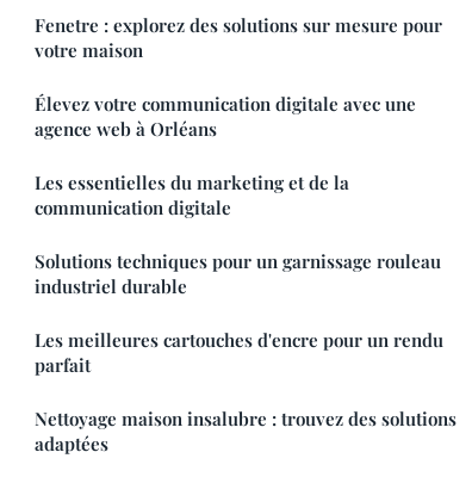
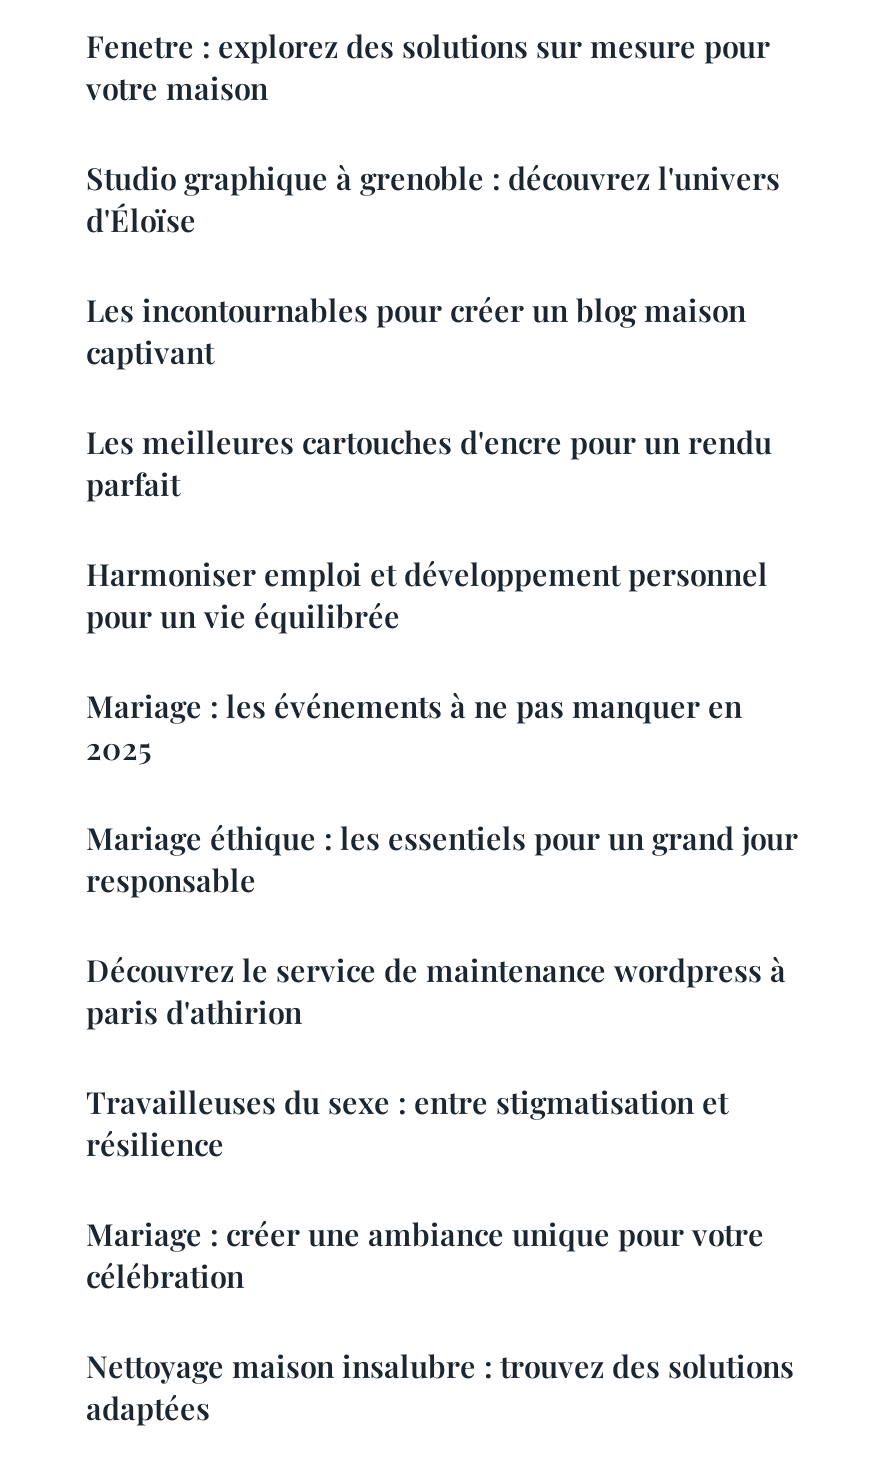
[35,92,441,298] Élevez votre communication digitale avec une | agence web à Orléans | Les essentielles du marketing et de la | communication digitale | Solutions techniques pour un garnissage rouleau | industriel durable -> [86,158,780,372] Studio graphique à grenoble : découvrez l'univers | d'Éloïse | Les incontournables pour créer un blog maison | captivant
moved [35,328,443,377] -> [86,422,772,504]: Les meilleures cartouches d'encre pour un rendu | parfait
none -> [86,554,798,1296] Harmoniser emploi et développement personnel | pour un vie équilibrée | Mariage : les événements à ne pas manquer en | 2025 | Mariage éthique : les essentiels pour un grand jour | responsable | Découvrez le service de maintenance wordpress à | paris d'athirion | Travailleuses du sexe : entre stigmatisation et | résilience | Mariage : créer une ambiance unique pour votre | célébration

